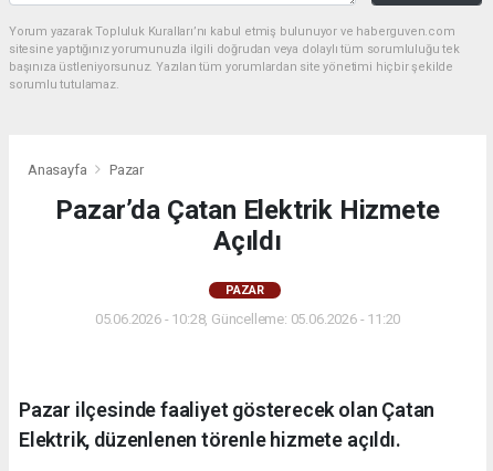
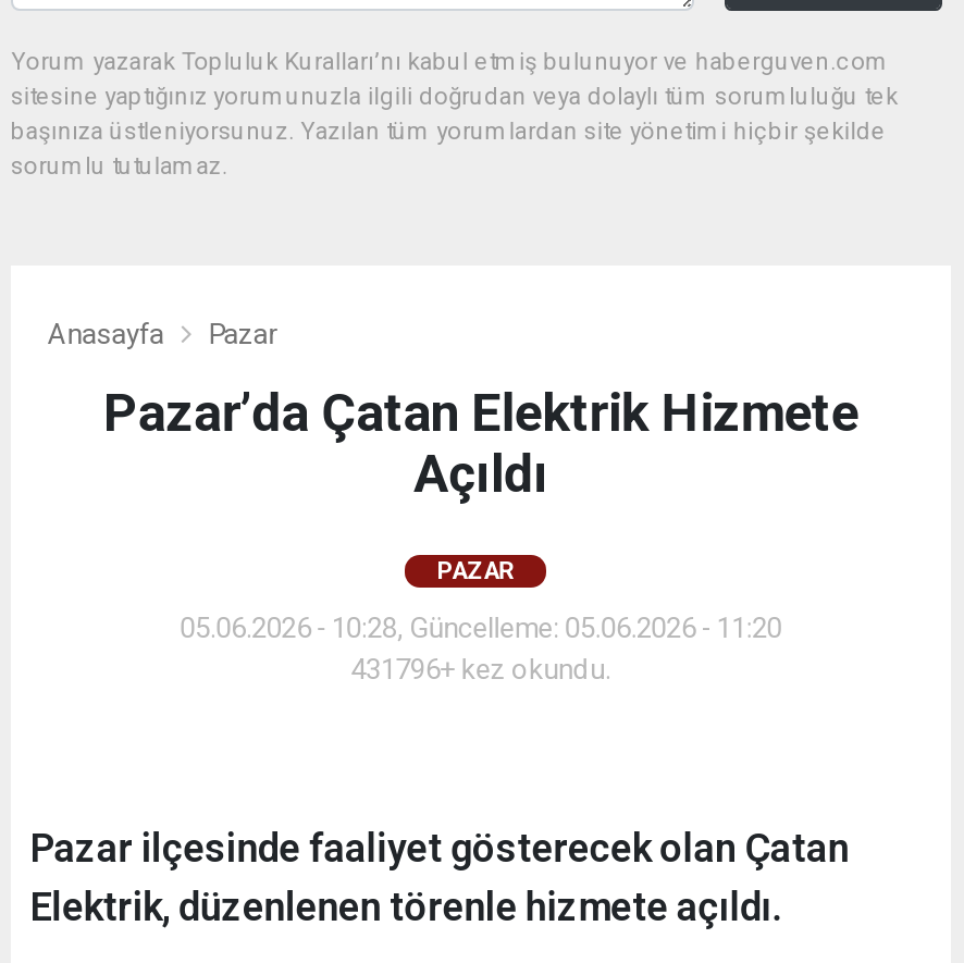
none -> [351,653,611,685] 431796+ kez okundu.

